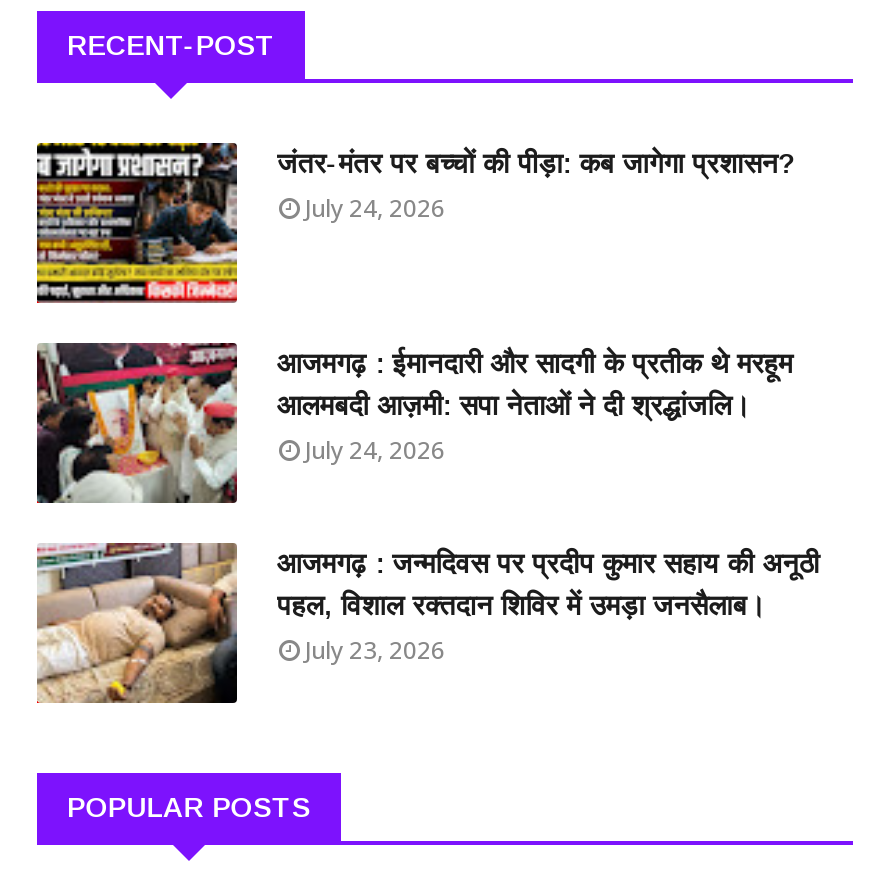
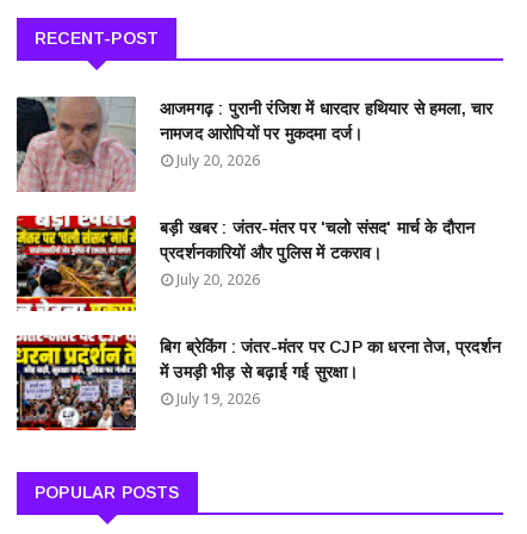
[35,141,795,303] [image] | जंतर-मंतर पर बच्चों की पीड़ा: कब जागेगा प्रशासन? | July 24, 2026 -> [15,95,493,192] [image] | आजमगढ़ : पुरानी रंजिश में धारदार हथियार से हमला, चार | नामजद आरोपियों पर मुकदमा दर्ज। | July 20, 2026
[35,341,793,505] [image] | आजमगढ़ : ईमानदारी और सादगी के प्रतीक थे मरहूम | आलमबदी आज़मी: सपा नेताओं ने दी श्रद्धांजलि। | July 24, 2026 -> [15,215,475,312] [image] | बड़ी खबर : जंतर-मंतर पर 'चलो संसद' मार्च के दौरान | प्रदर्शनकारियों और पुलिस में टकराव। | July 20, 2026
[35,543,819,705] [image] | आजमगढ़ : जन्मदिवस पर प्रदीप कुमार सहाय की अनूठी | पहल, विशाल रक्तदान शिविर में उमड़ा जनसैलाब। | July 23, 2026 -> [15,335,501,431] [image] | बिग ब्रेकिंग : जंतर-मंतर पर CJP का धरना तेज, प्रदर्शन | में उमड़ी भीड़ से बढ़ाई गई सुरक्षा। | July 19, 2026

